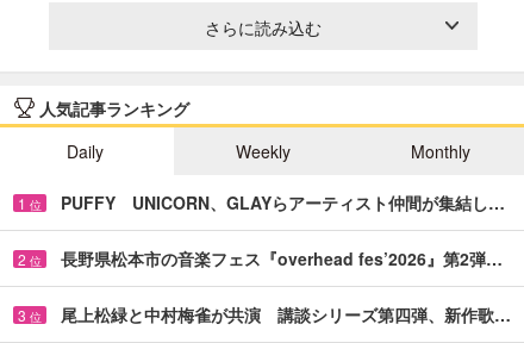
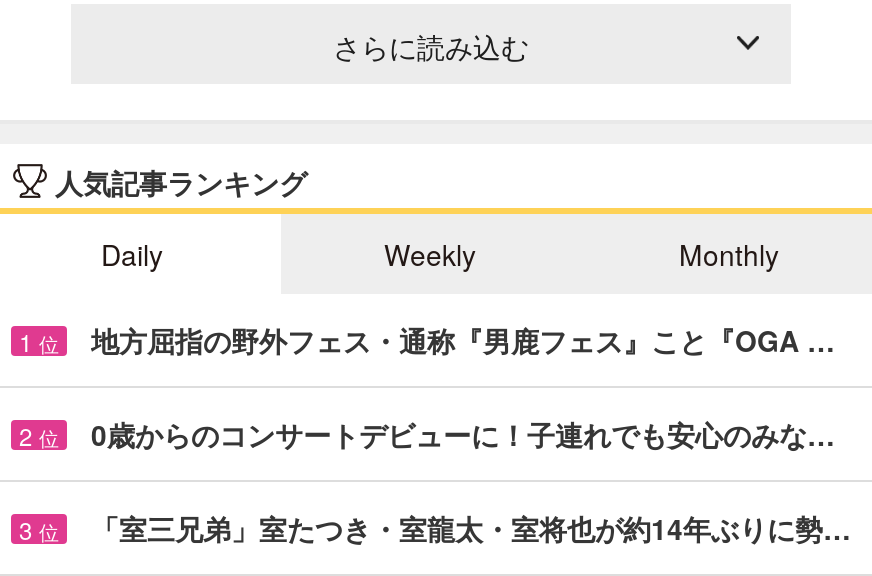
[61,190,505,214] PUFFY UNICORN、GLAYらアーティスト仲間が集結し… -> [91,320,835,360] 地方屈指の野外フェス・通称『男鹿フェス』こと『OGA …
[61,246,503,270] 長野県松本市の音楽フェス『overhead fes’2026』第2弾… -> [91,414,835,454] 0歳からのコンサートデビューに！子連れでも安心のみな…
[61,302,511,326] 尾上松緑と中村梅雀が共演 講談シリーズ第四弾、新作歌… -> [91,508,851,548] 「室三兄弟」室たつき・室龍太・室将也が約14年ぶりに勢…

